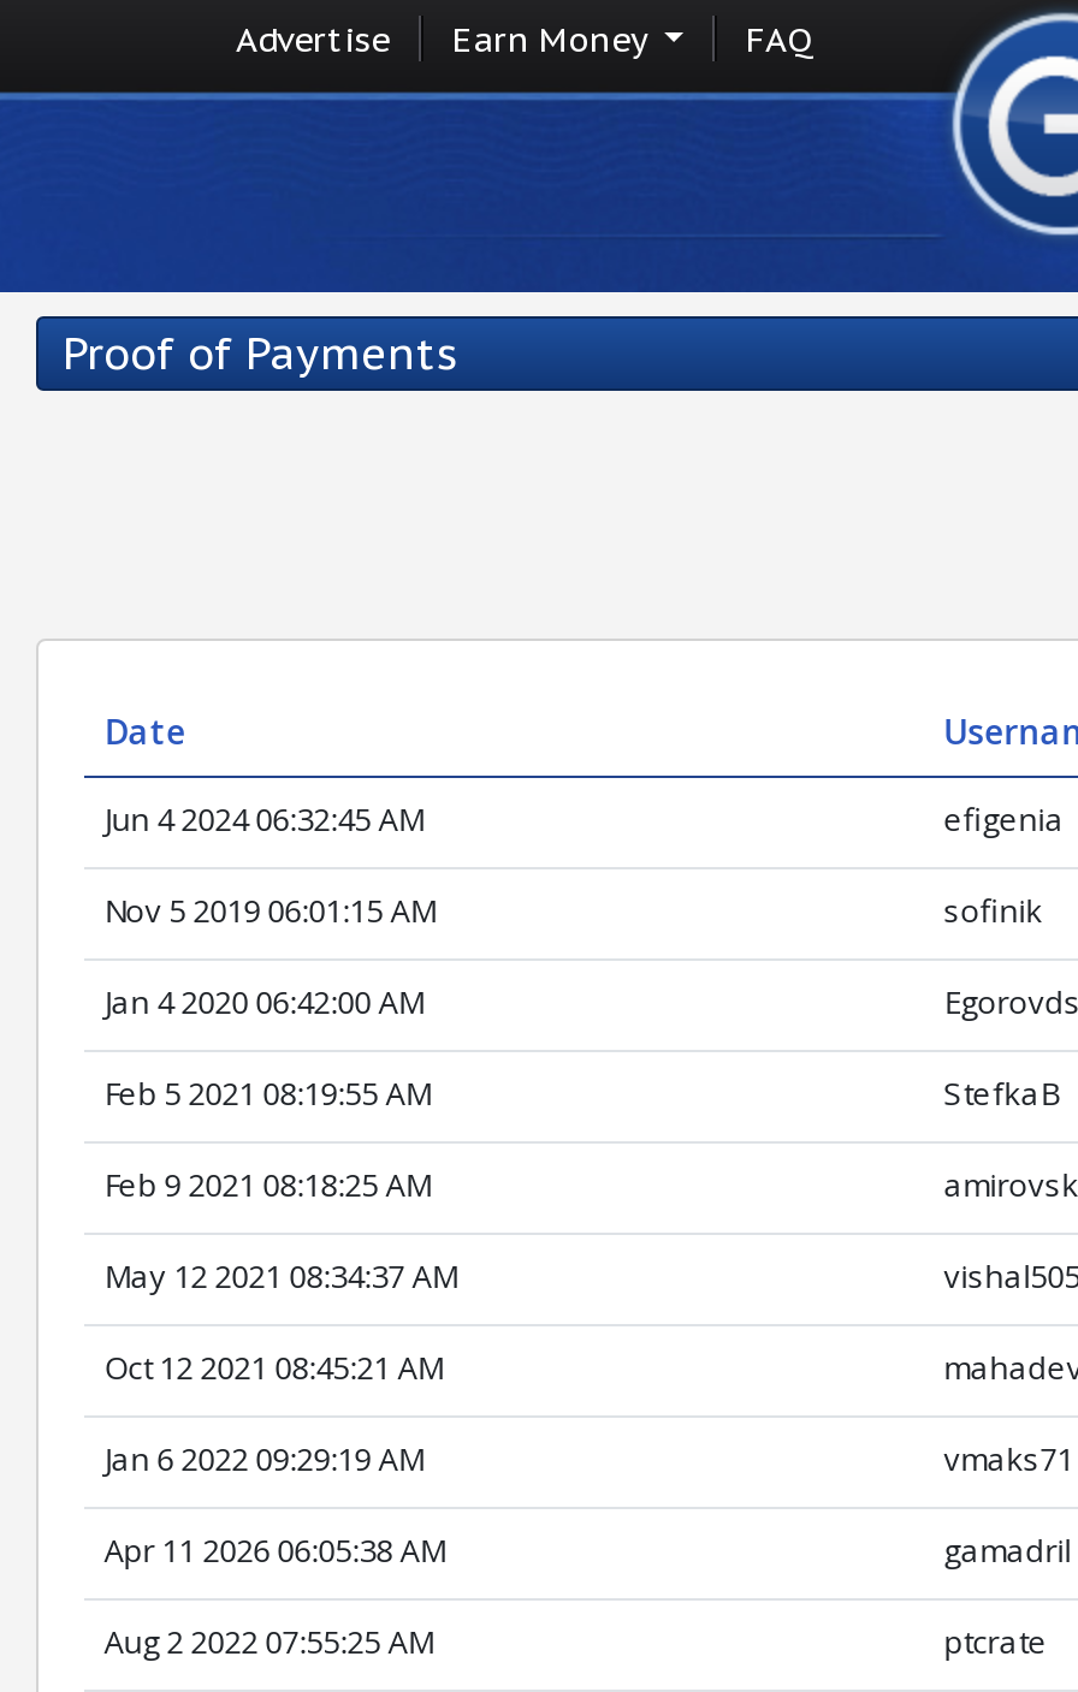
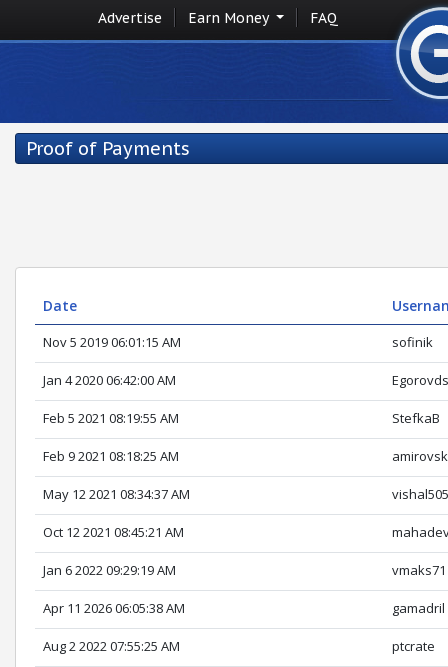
[104,798,1064,841] Jun 4 2024 06:32:45 AM | efigenia -> none

